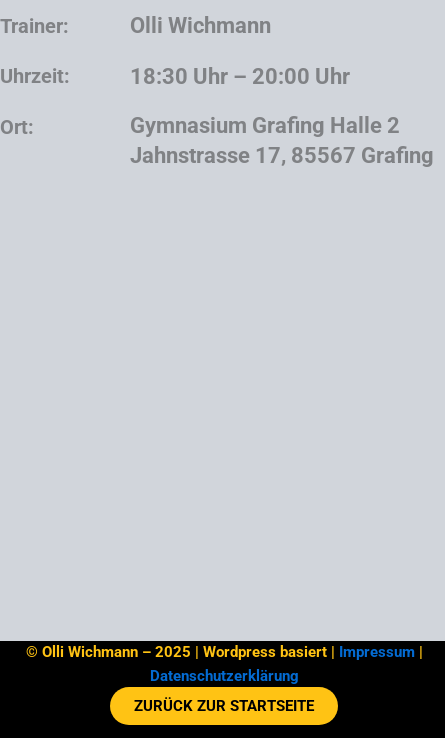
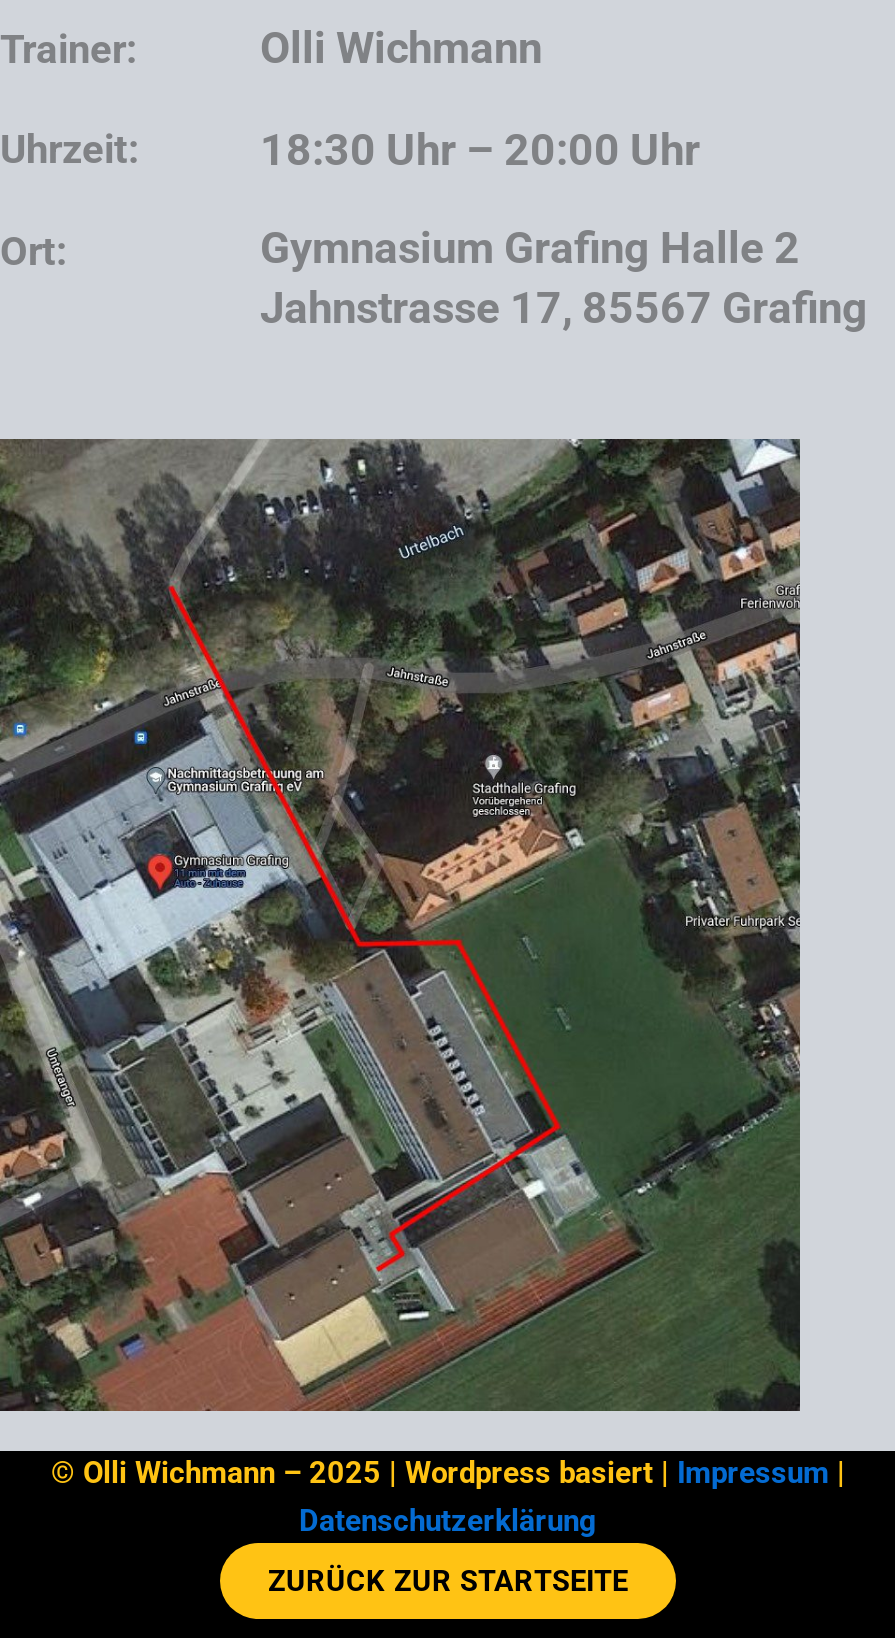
none -> [6,436,802,1412] [image]

